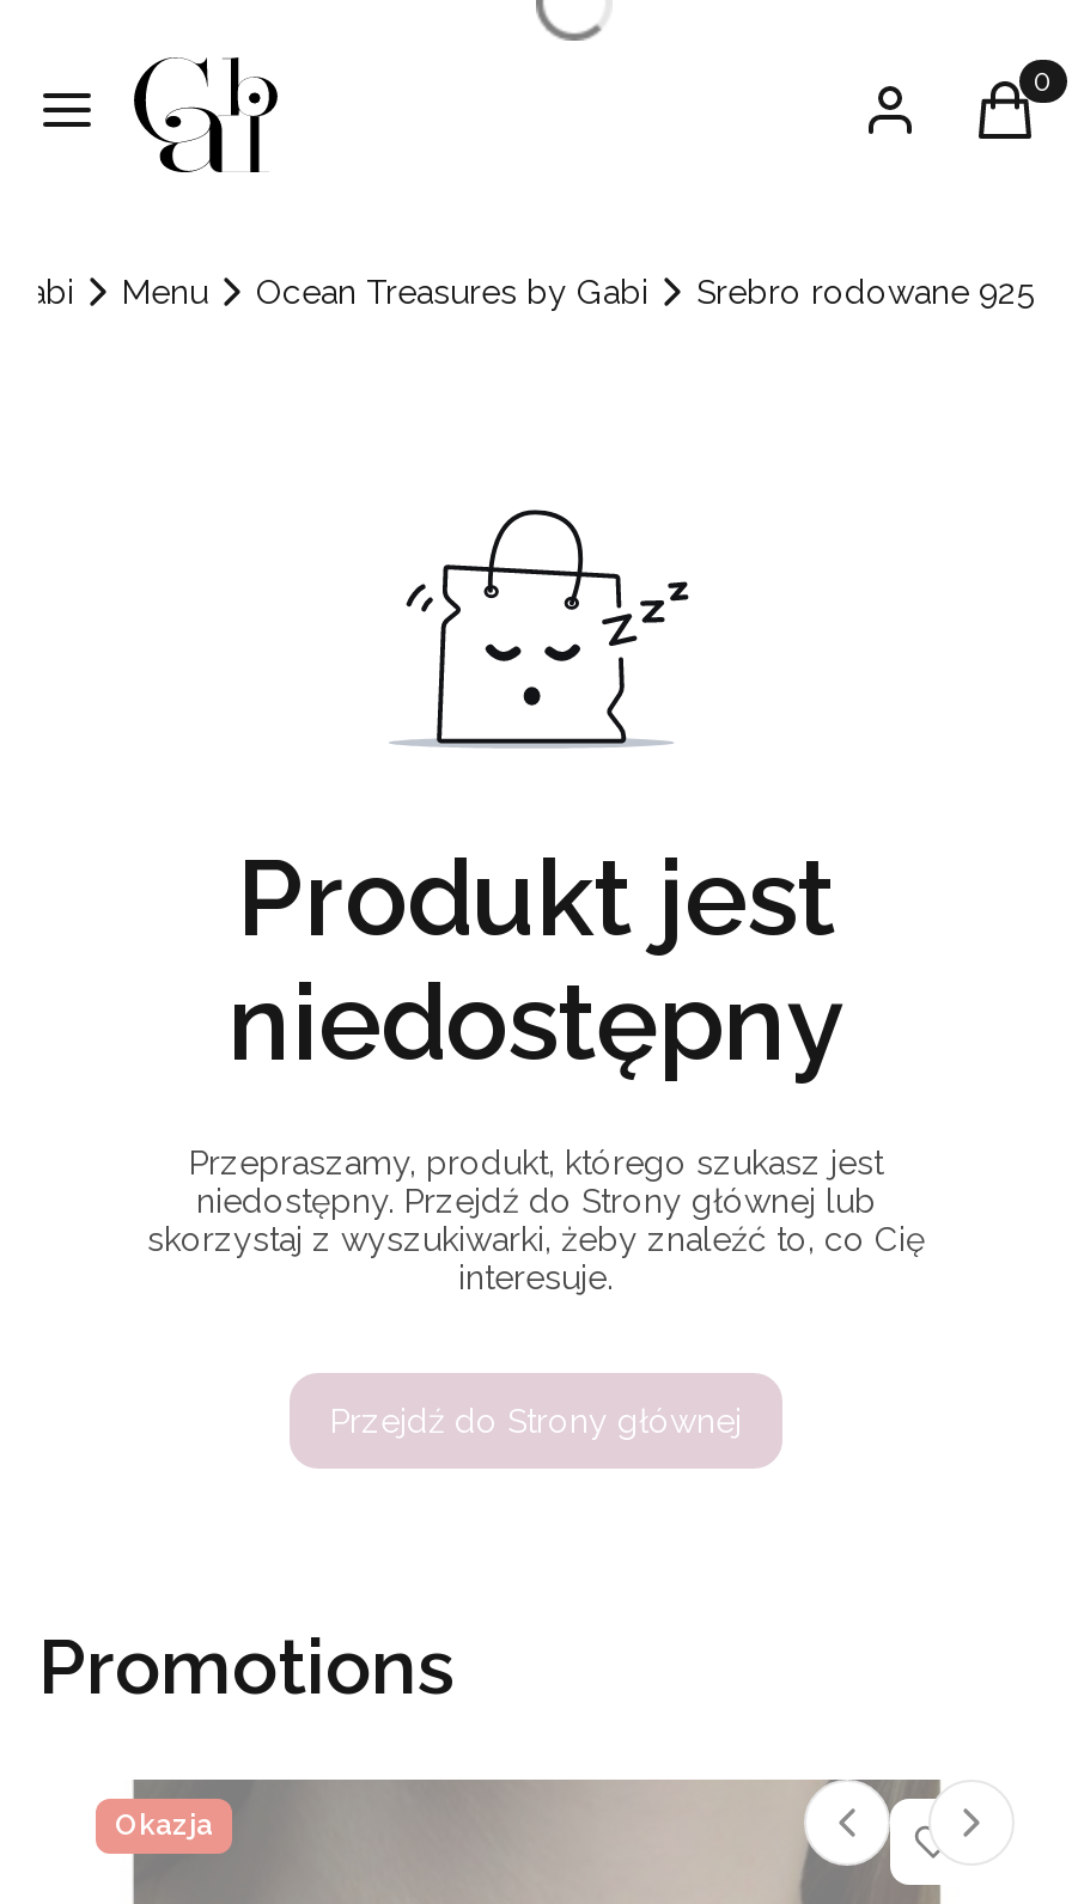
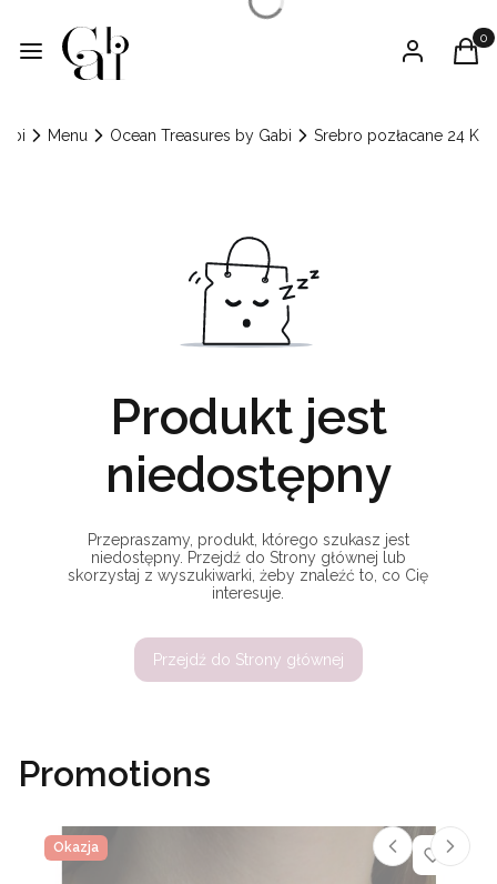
[696,272,1034,311] Srebro rodowane 925 -> [314,126,479,144] Srebro pozłacane 24 K

